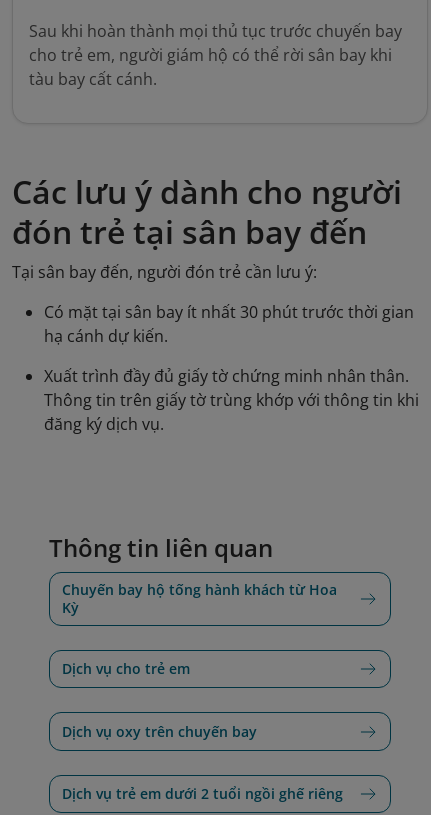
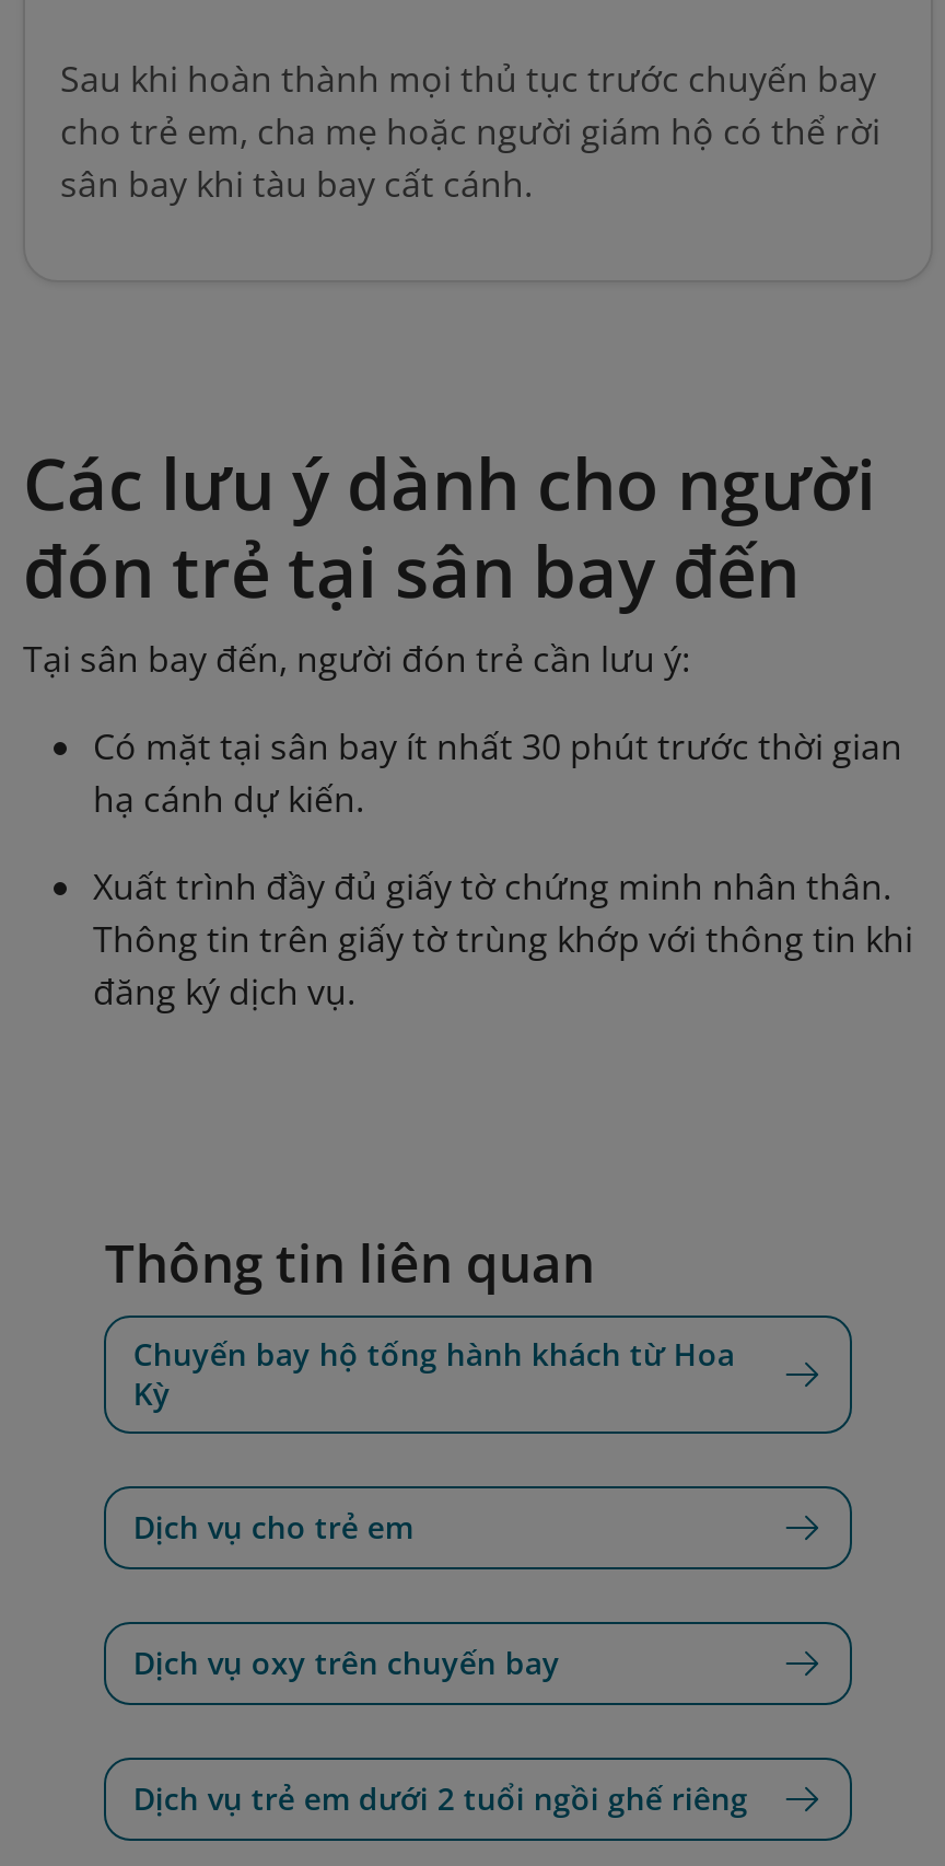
[29,44,392,90] cho trẻ em, người giám hộ có thể rời sân bay khi | tàu bay cất cánh. -> [60,106,880,207] cho trẻ em, cha mẹ hoặc người giám hộ có thể rời | sân bay khi tàu bay cất cánh.

